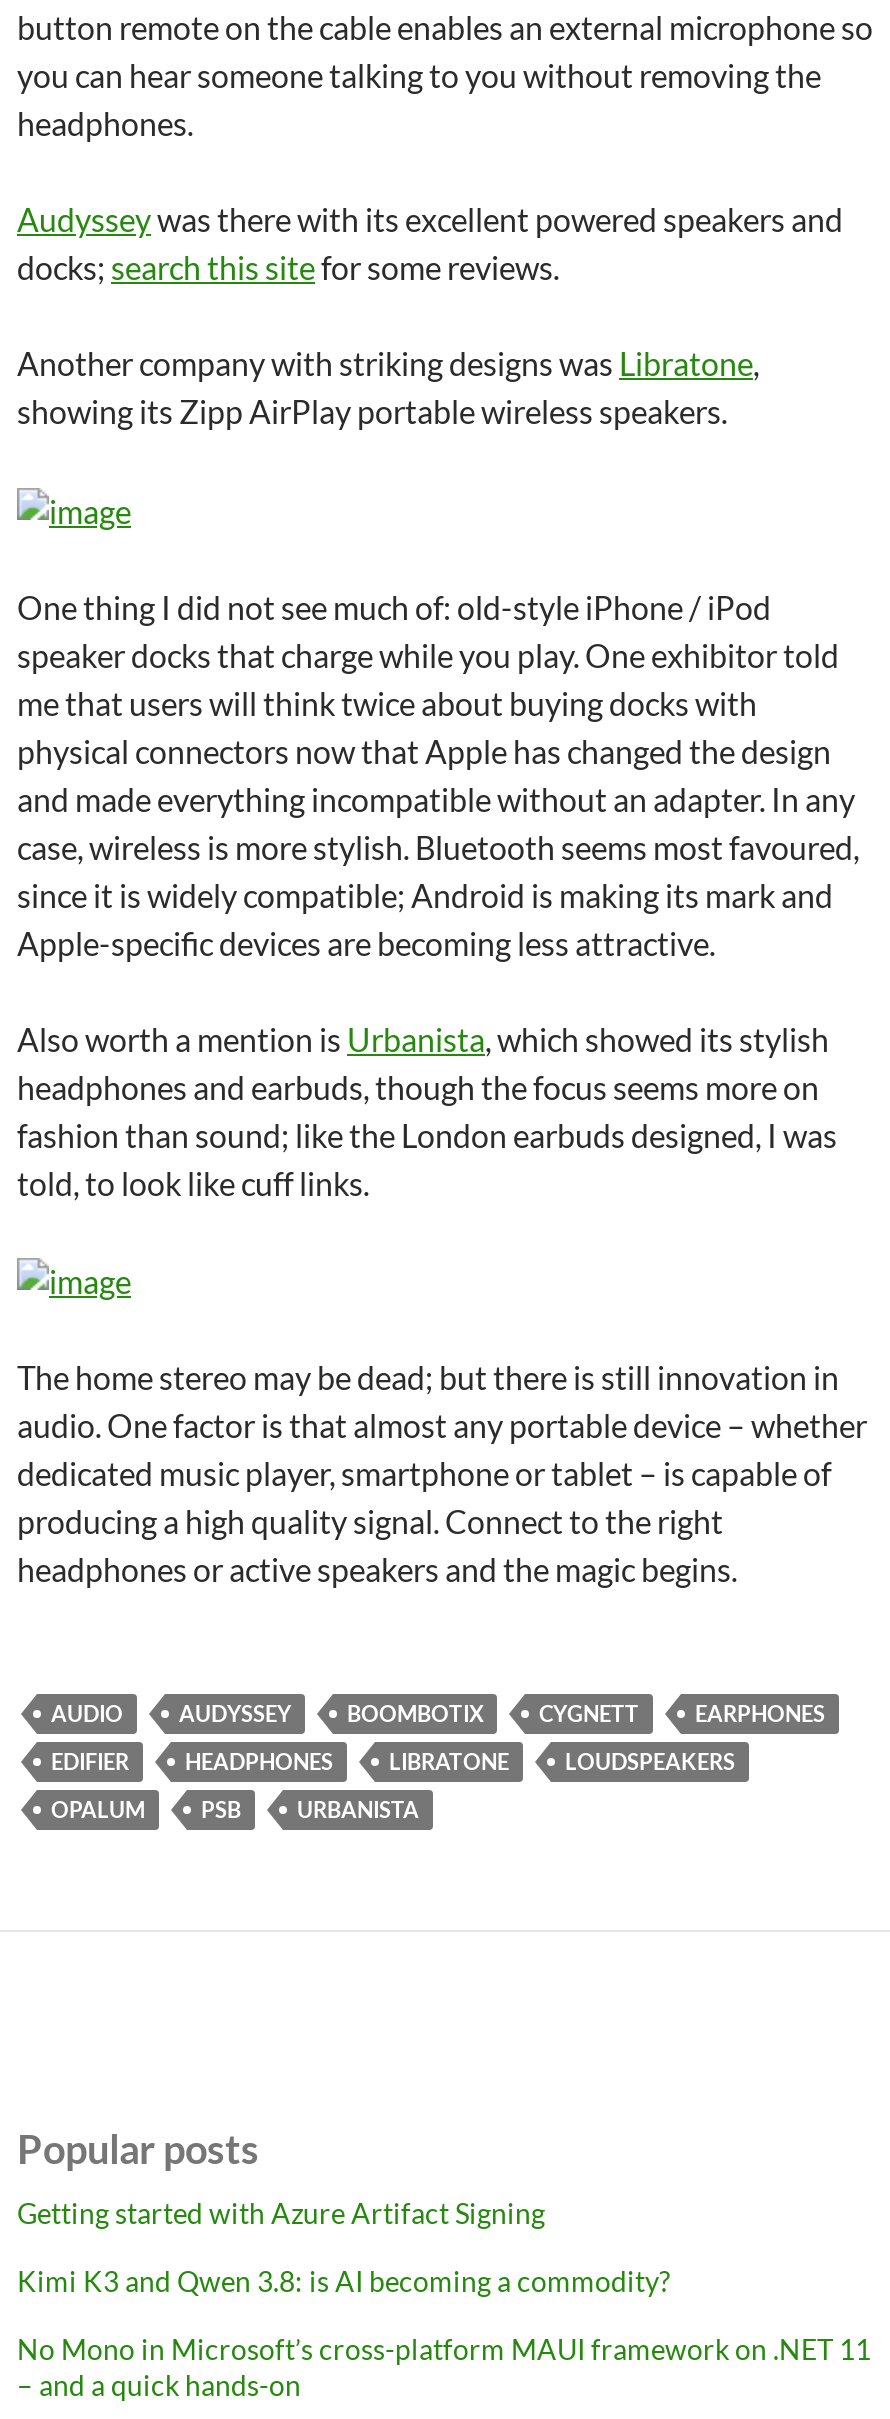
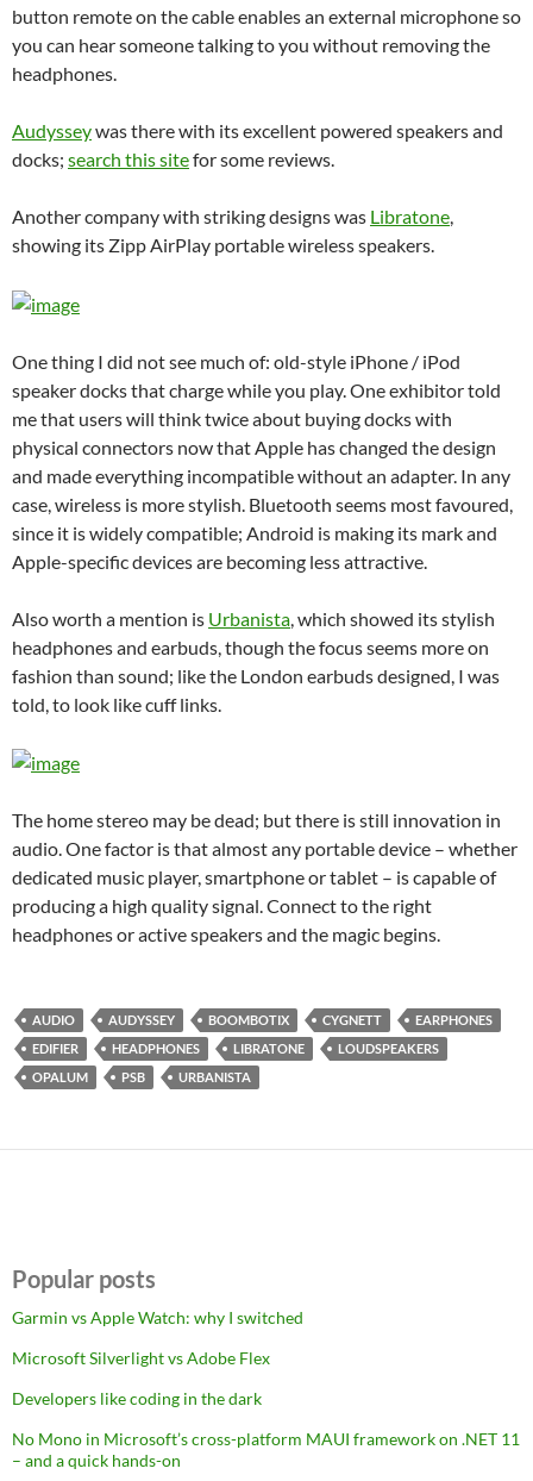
[17,2197,671,2299] Getting started with Azure Artifact Signing | Kimi K3 and Qwen 3.8: is AI becoming a commodity? -> [12,1308,303,1409] Garmin vs Apple Watch: why I switched | Microsoft Silverlight vs Adobe Flex | Developers like coding in the dark

